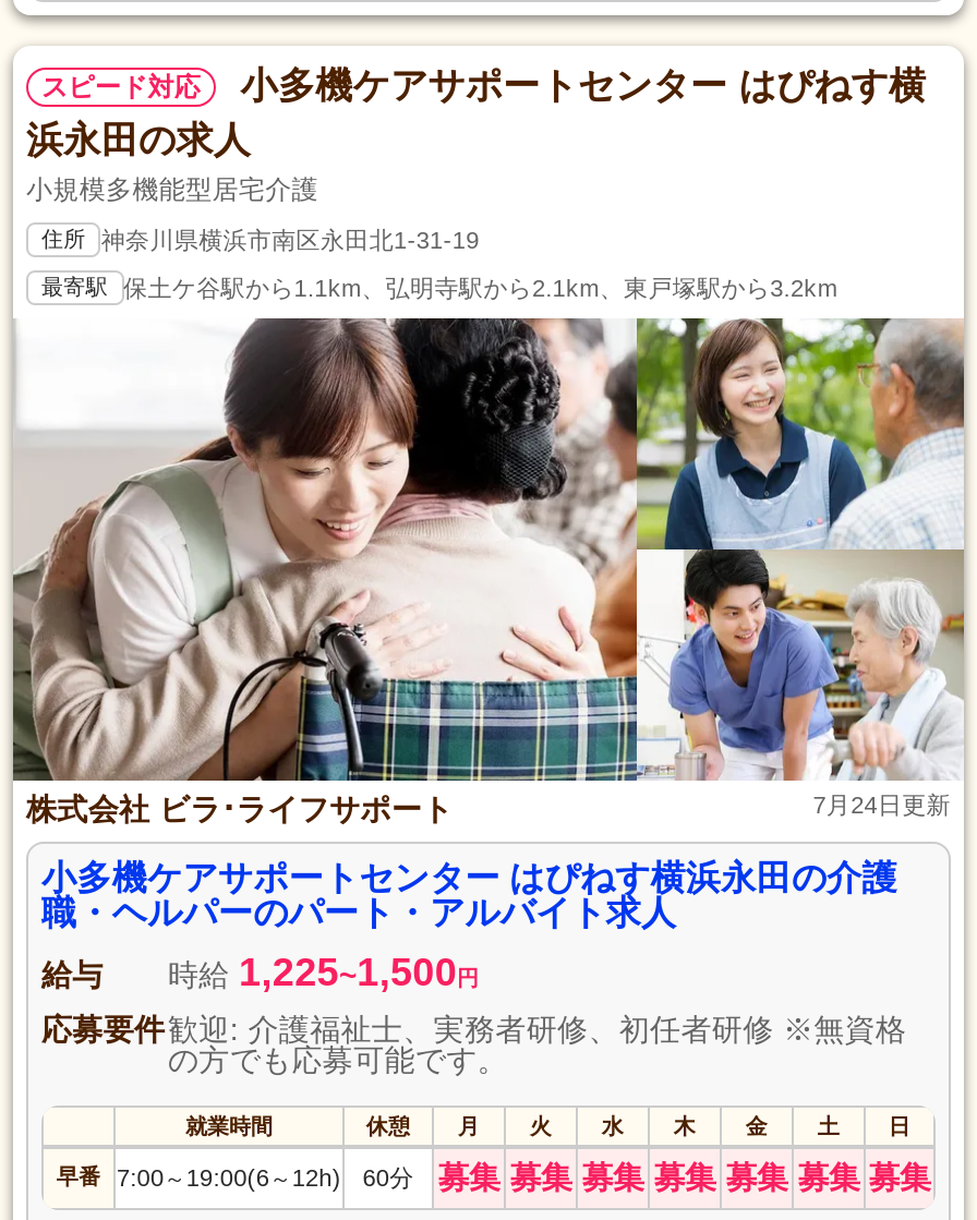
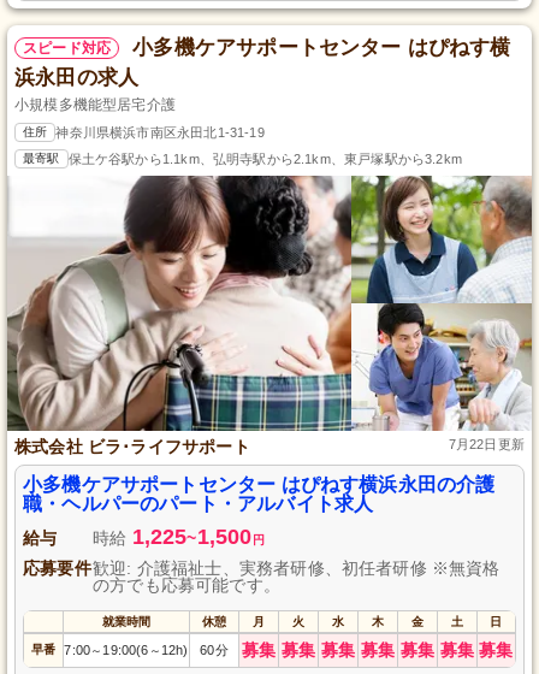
[813,791,951,817] 7月24日更新 -> [448,437,525,451] 7月22日更新

